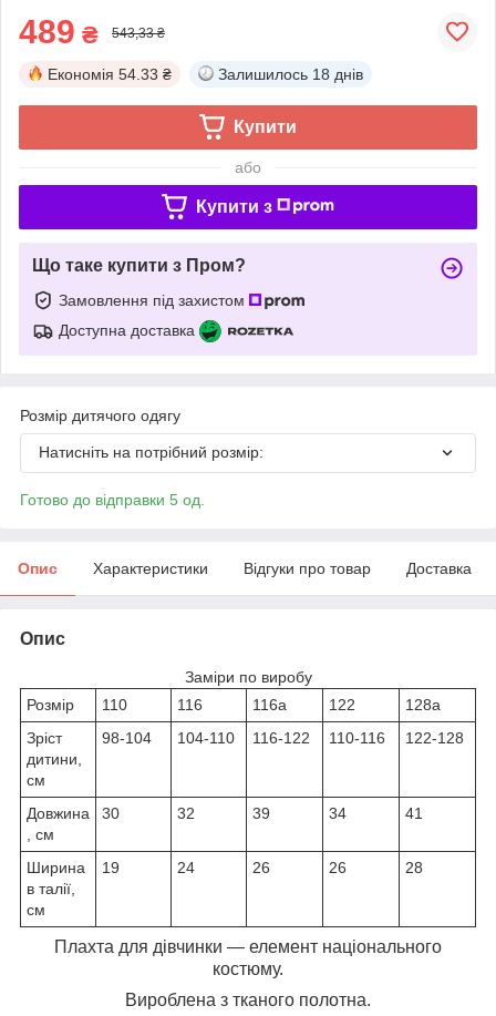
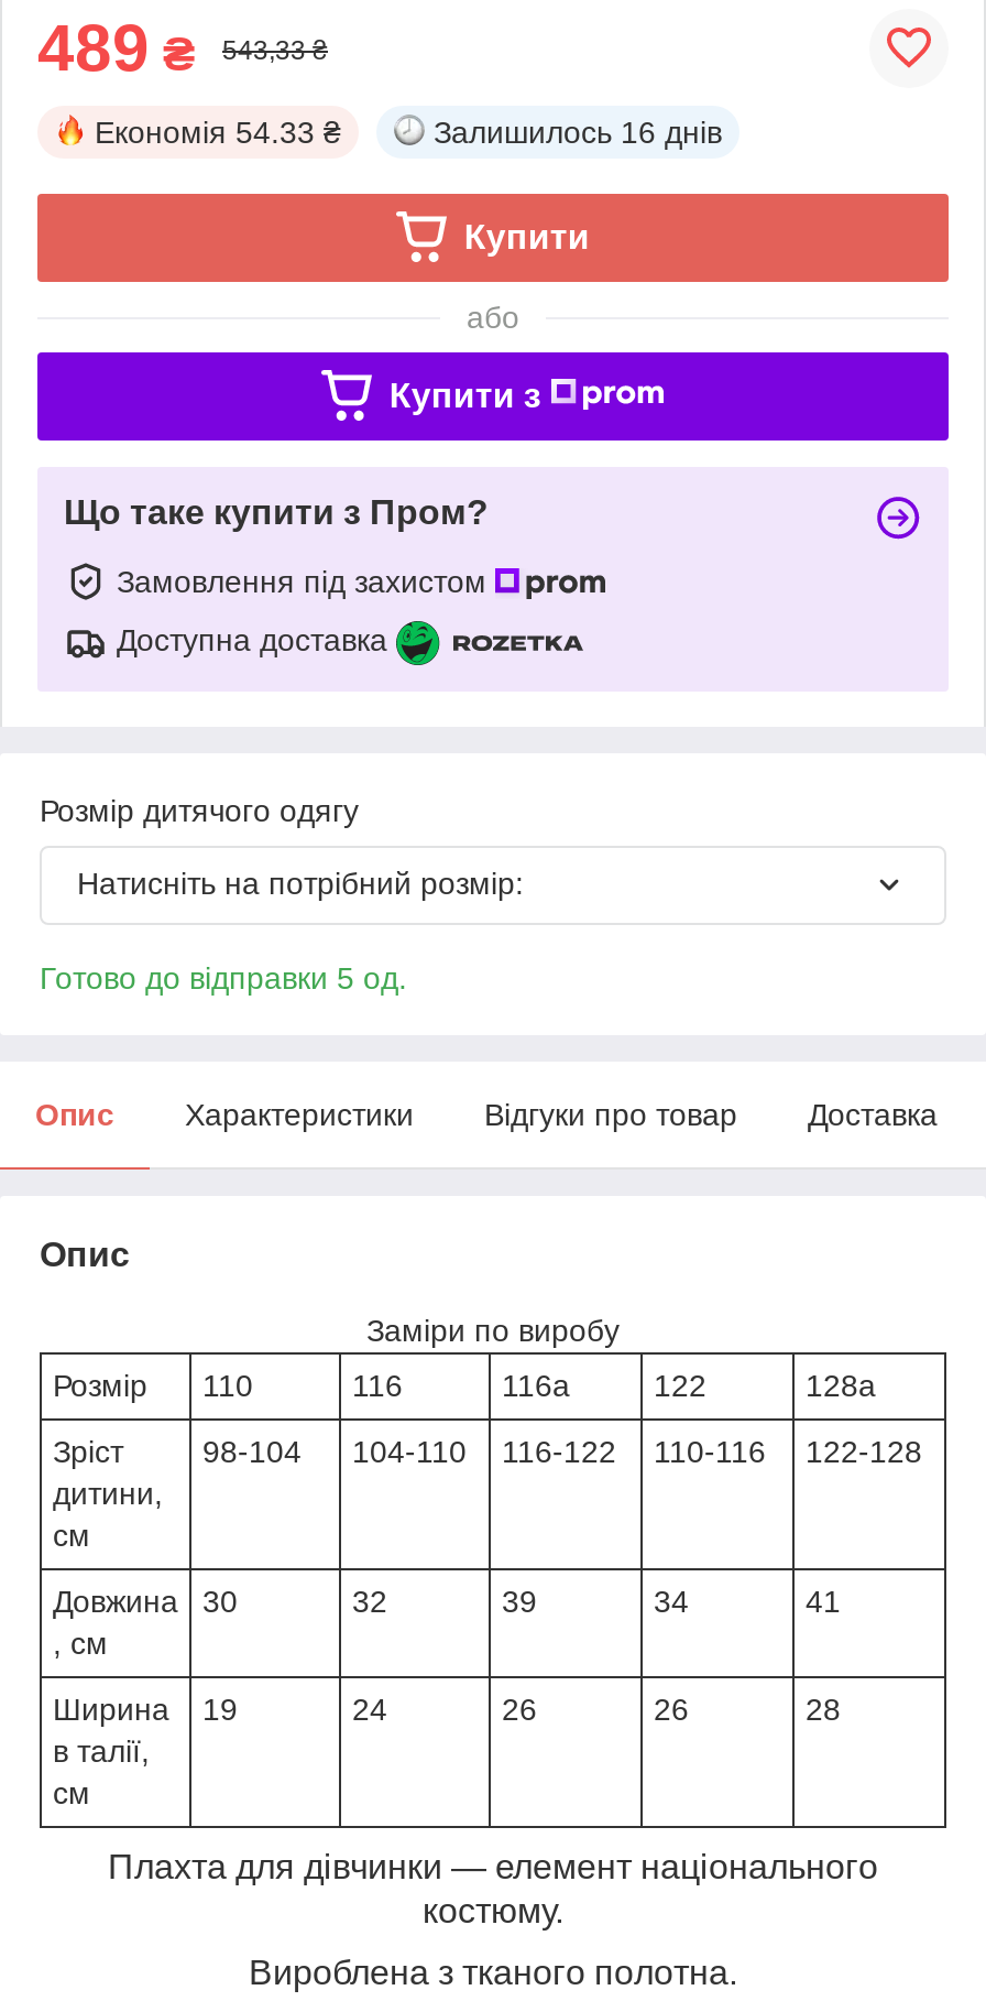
[218,65,363,83] Залишилось 18 днів -> [434,114,722,149] Залишилось 16 днів

